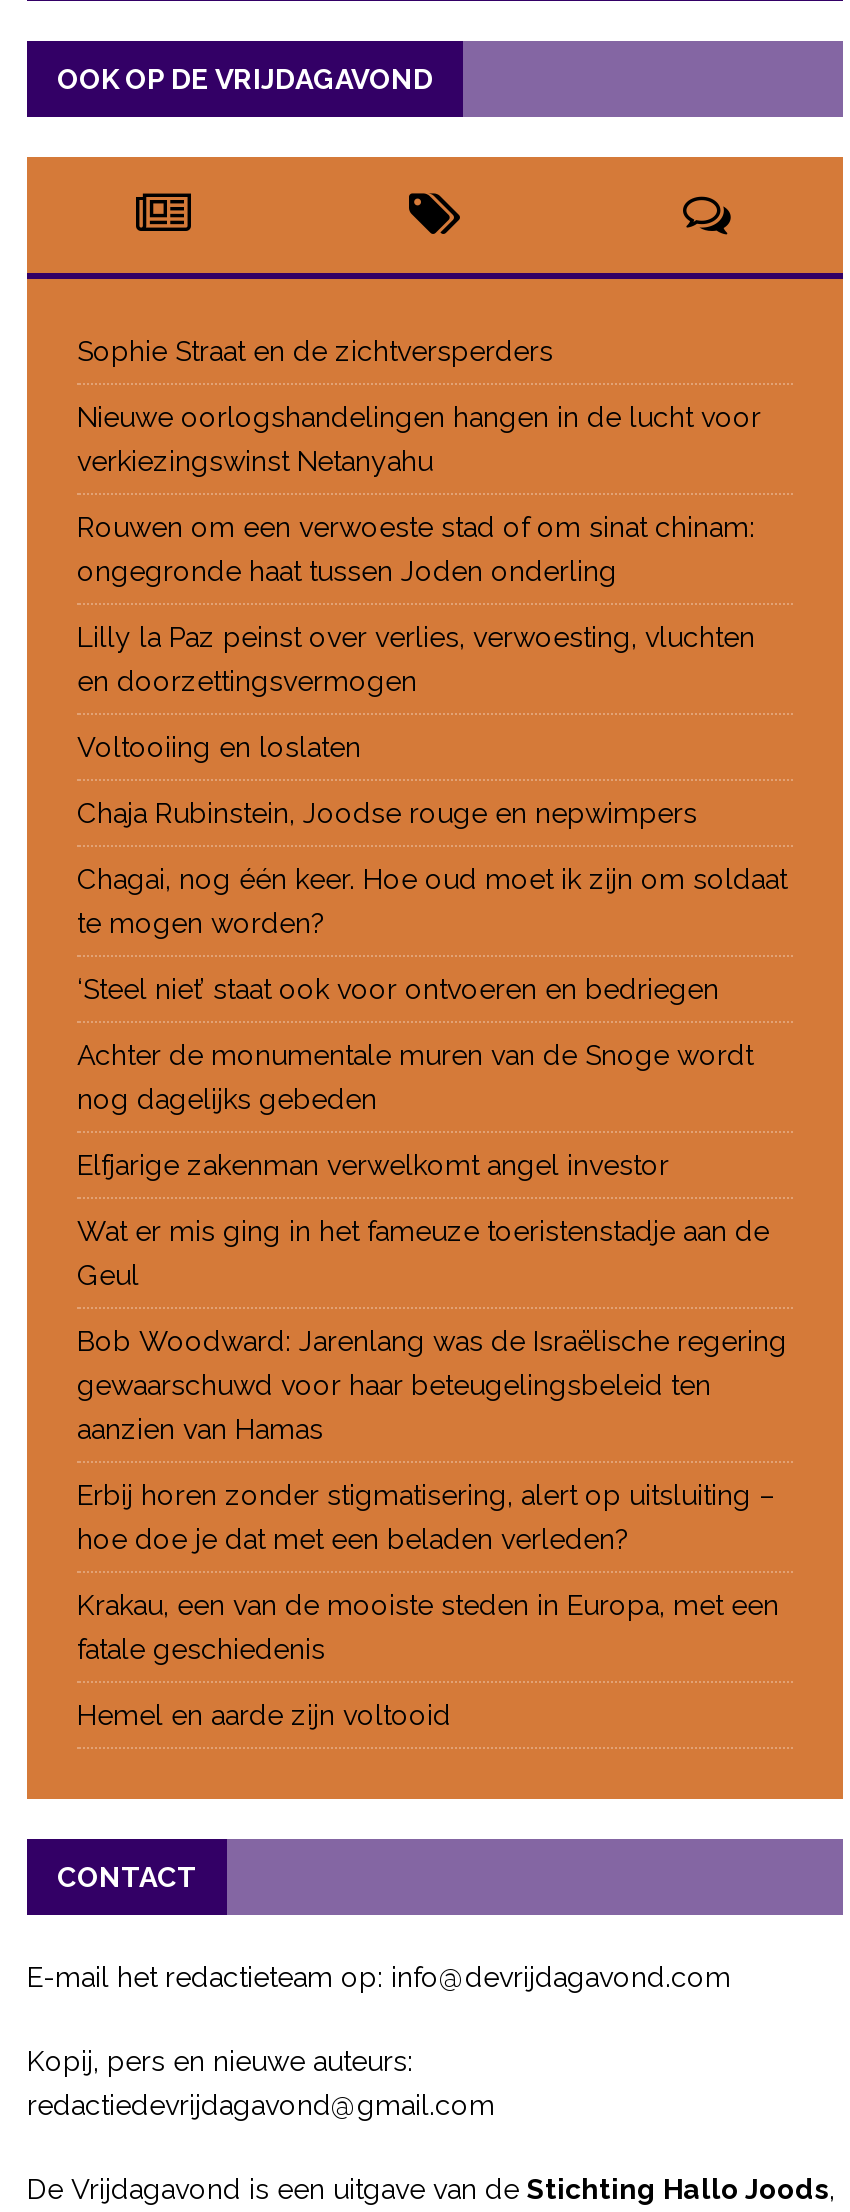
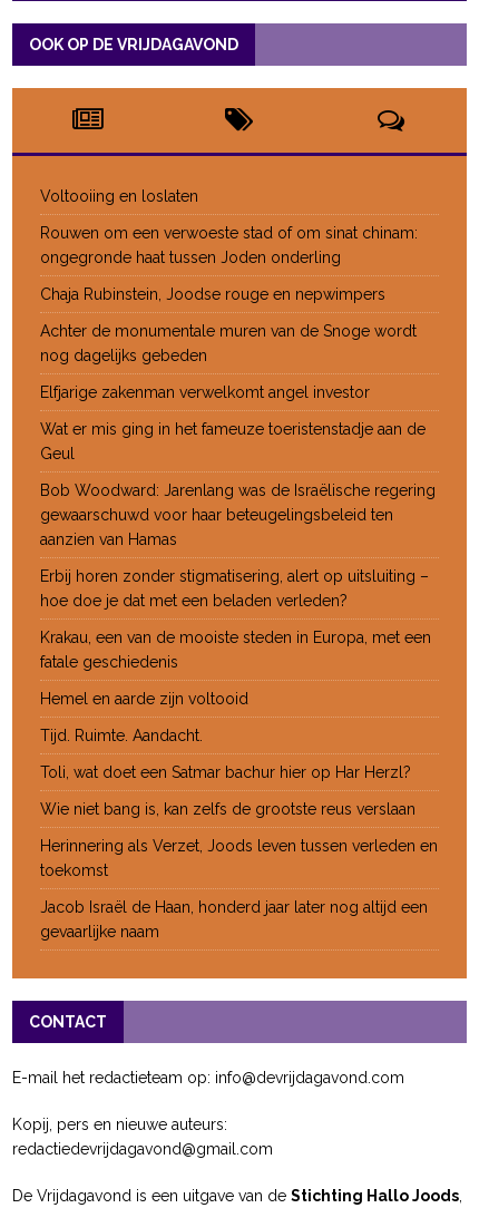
[77,335,761,477] Sophie Straat en de zichtversperders | Nieuwe oorlogshandelingen hangen in de lucht voor | verkiezingswinst Netanyahu -> none
moved [77,511,755,587] -> [40,224,418,266]: Rouwen om een verwoeste stad of om sinat chinam: | ongegronde haat tussen Joden onderling
[77,621,755,697] Lilly la Paz peinst over verlies, verwoesting, vluchten | en doorzettingsvermogen -> none
moved [77,731,361,763] -> [40,187,198,205]: Voltooiing en loslaten
moved [77,797,697,829] -> [40,285,385,303]: Chaja Rubinstein, Joodse rouge en nepwimpers
[77,863,787,1005] Chagai, nog één keer. Hoe oud moet ik zijn om soldaat | te mogen worden? | ‘Steel niet’ staat ook voor ontvoeren en bedriegen -> none
moved [77,1039,787,1731] -> [40,322,436,707]: Achter de monumentale muren van de Snoge wordt | nog dagelijks gebeden | Elfjarige zakenman verwelkomt angel investor | ... | fatale geschiedenis | Hemel en aarde zijn voltooid
none -> [40,726,438,940] Tijd. Ruimte. Aandacht. | Toli, wat doet een Satmar bachur hier op Har Herzl? | Wie niet bang is, kan zelfs de grootste reus verslaan | Herinnering als Verzet, Joods leven tussen verleden en | toekomst | Jacob Israël de Haan, honderd jaar later nog altijd een | gevaarlijke naam

